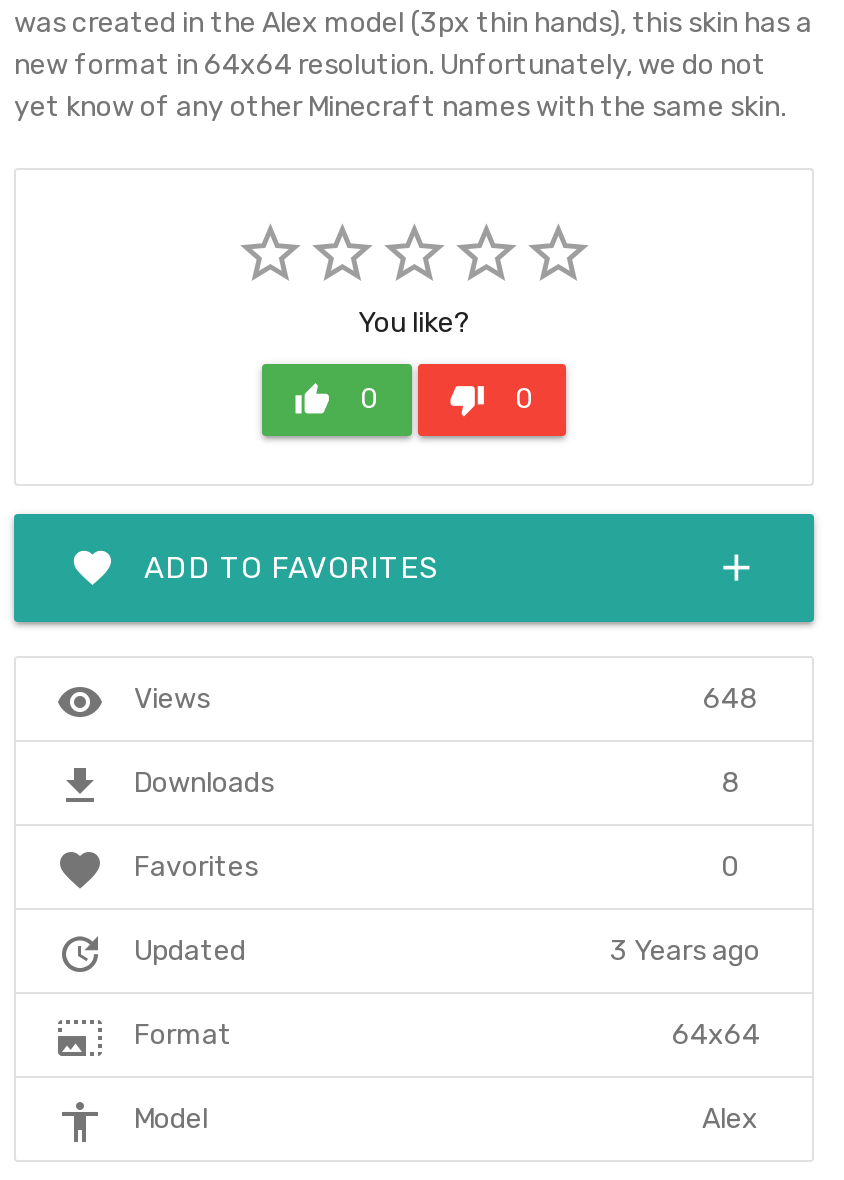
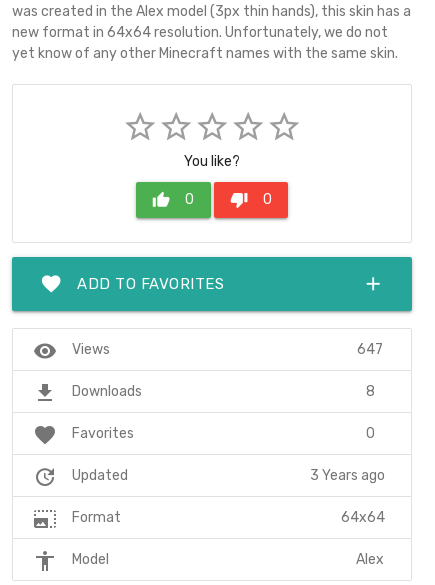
[703,681,757,715] 648 -> [357,340,383,357] 647

